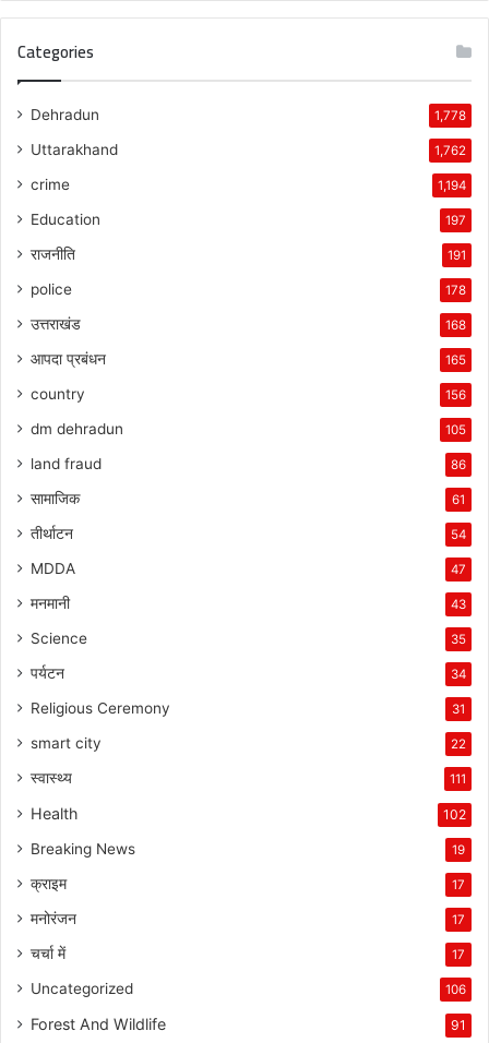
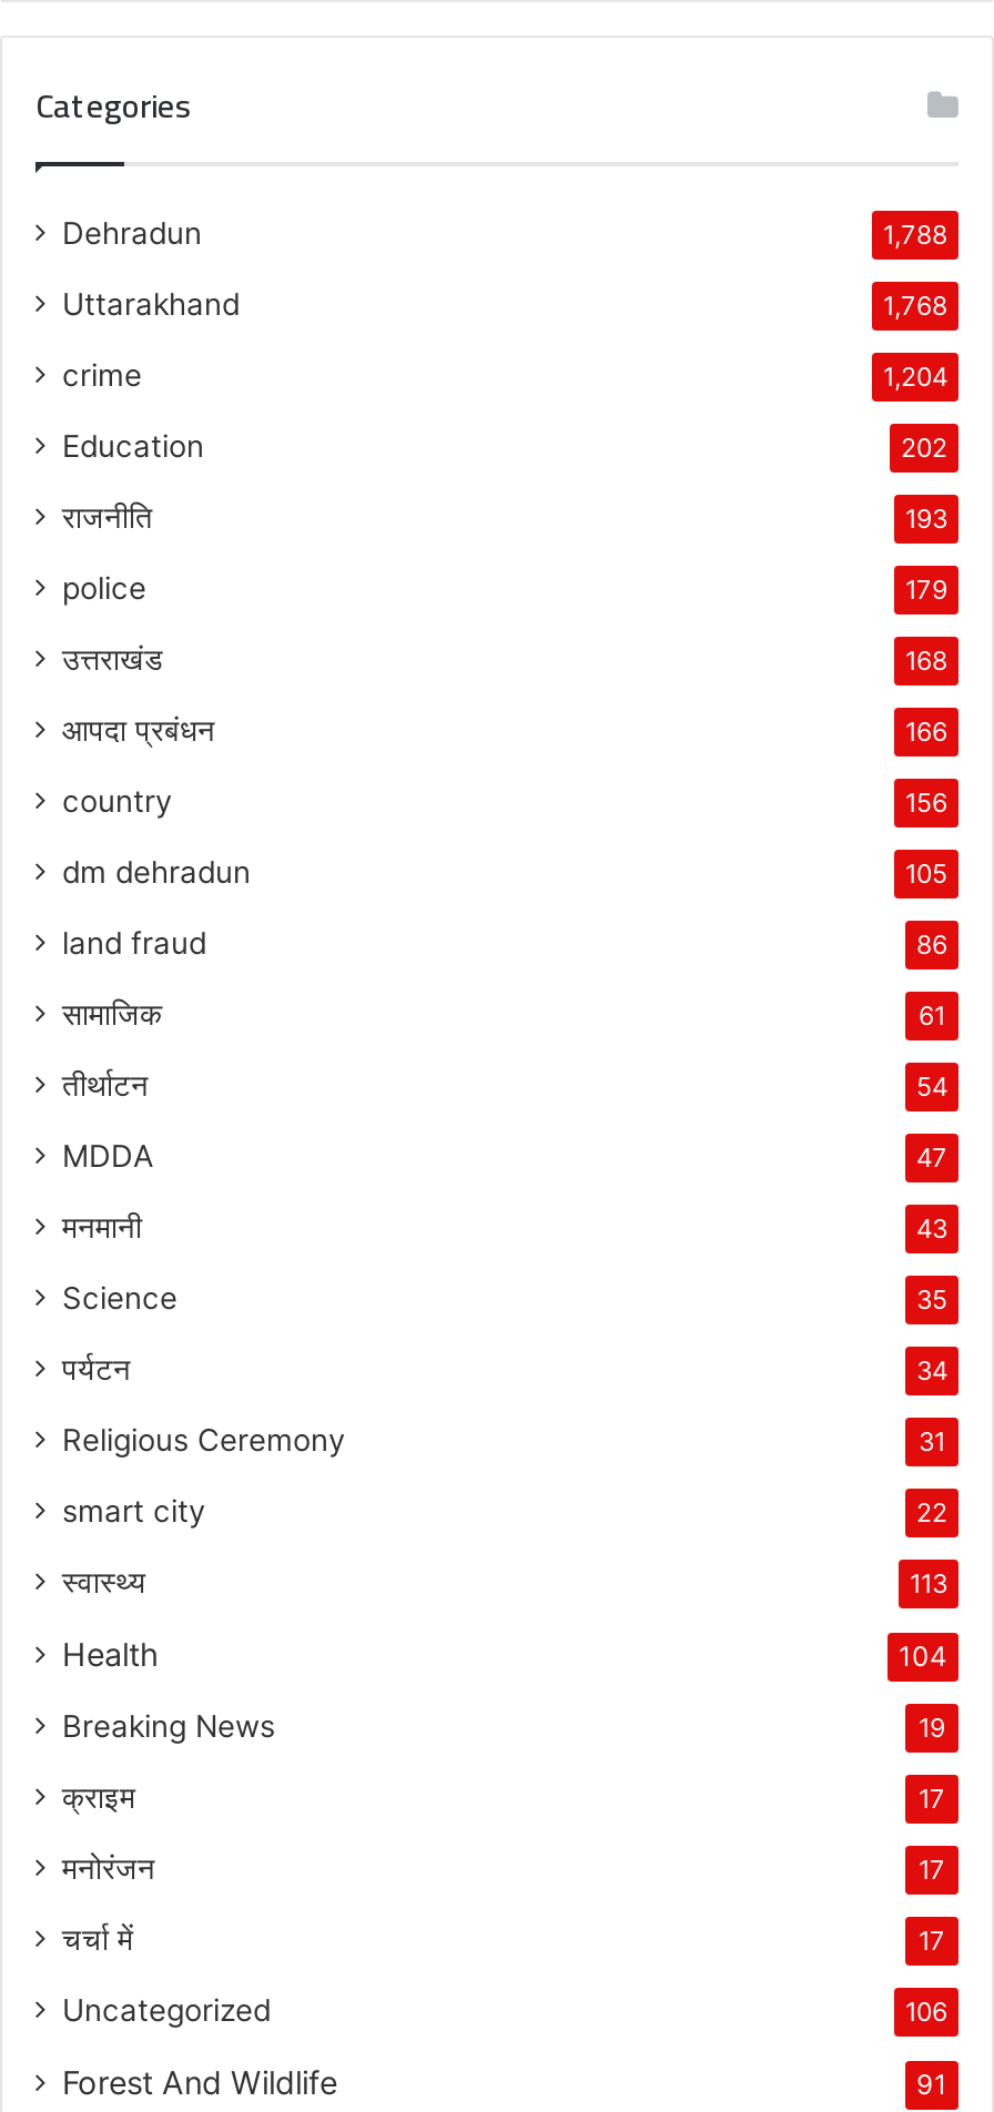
[434,108,466,123] 1,778 -> [883,219,947,250] 1,788
[434,143,466,158] 1,762 -> [883,290,947,321] 1,768
[438,178,466,193] 1,194 -> [883,361,947,392] 1,204
[445,213,466,228] 197 -> [901,432,947,463] 202
[448,248,466,263] 191 -> [905,503,947,534] 193
[445,282,466,298] 178 -> [905,574,947,605] 179
[445,352,466,368] 165 -> [905,716,947,747] 166
[450,771,466,787] 111 -> [910,1568,947,1599] 113
[443,806,466,823] 102 -> [899,1639,947,1673] 104

